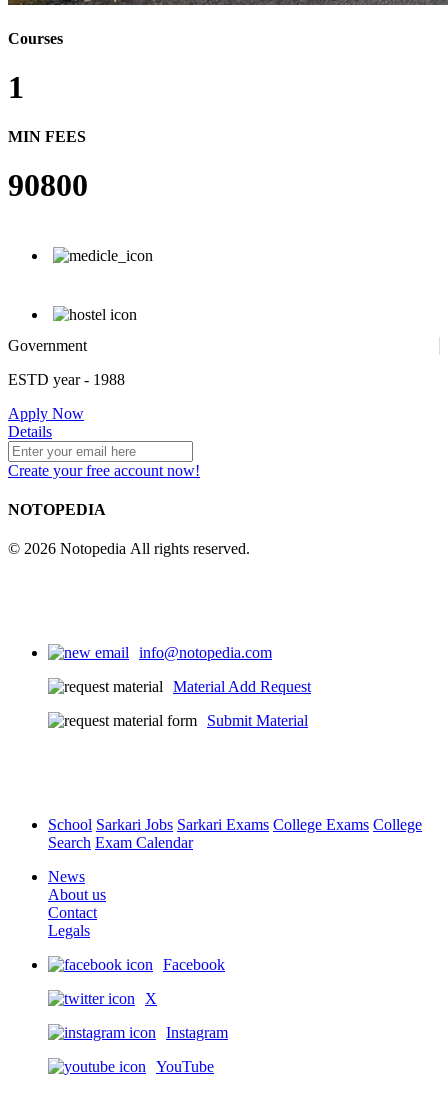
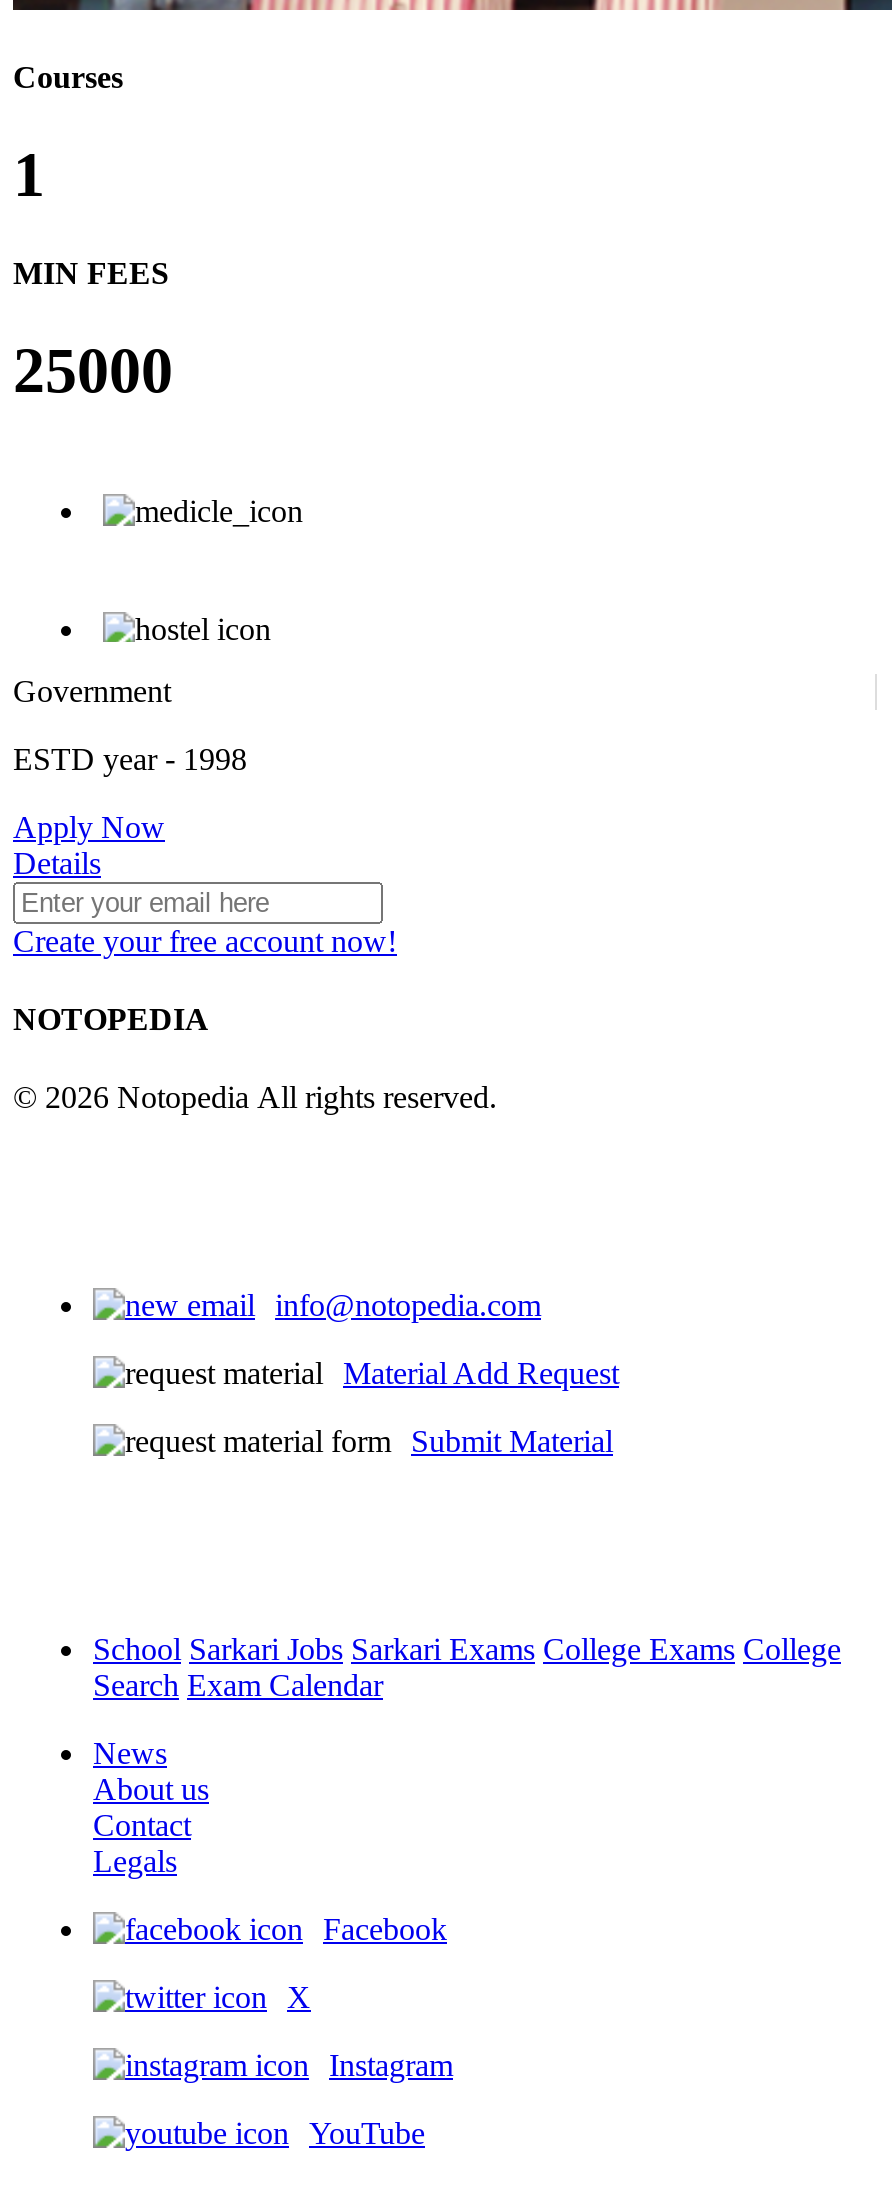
[8,167,88,203] 90800 -> [13,335,173,407] 25000
[8,371,125,388] ESTD year - 1988 -> [13,741,247,775] ESTD year - 1998

